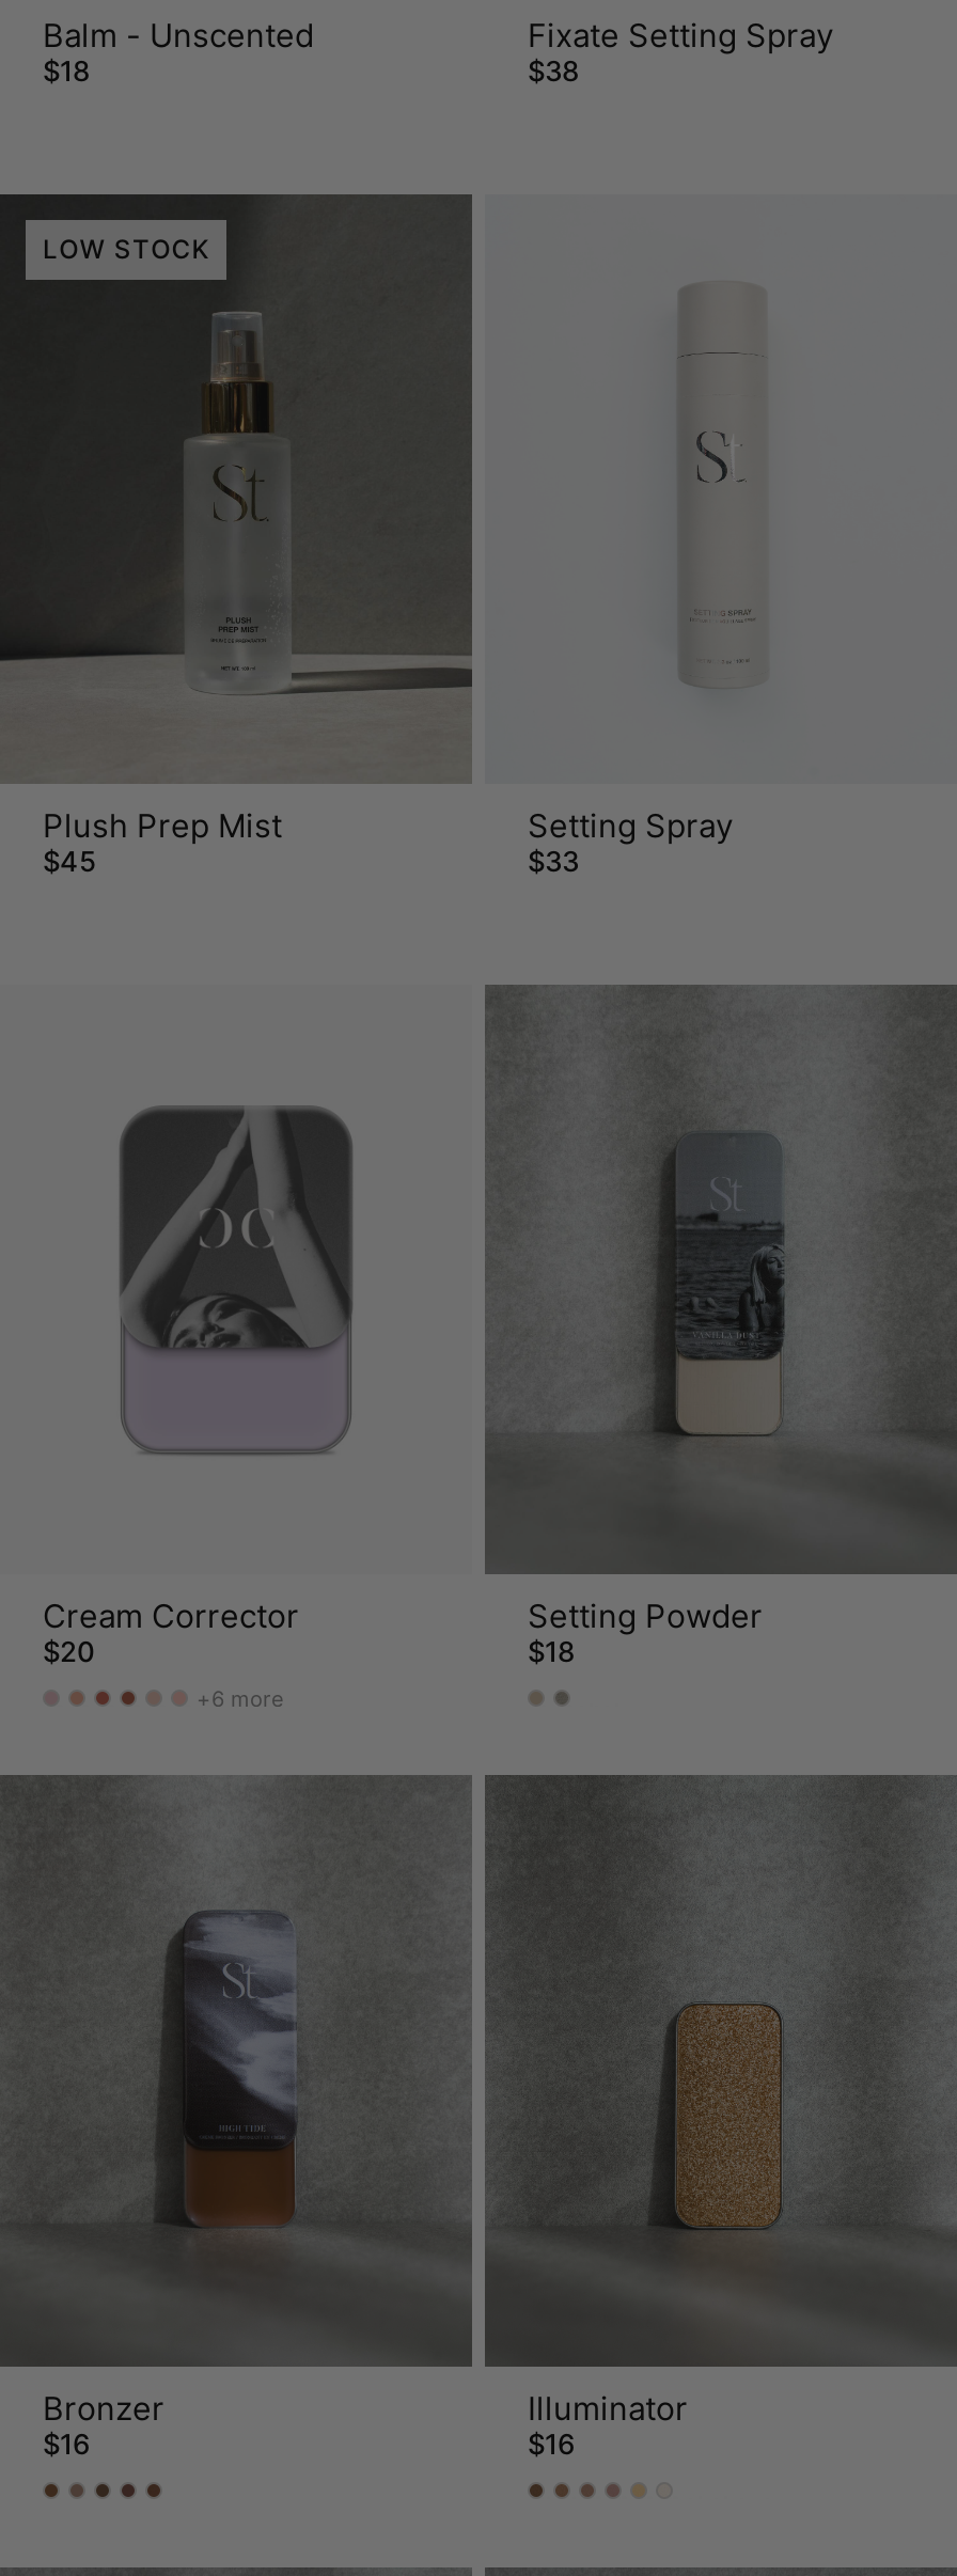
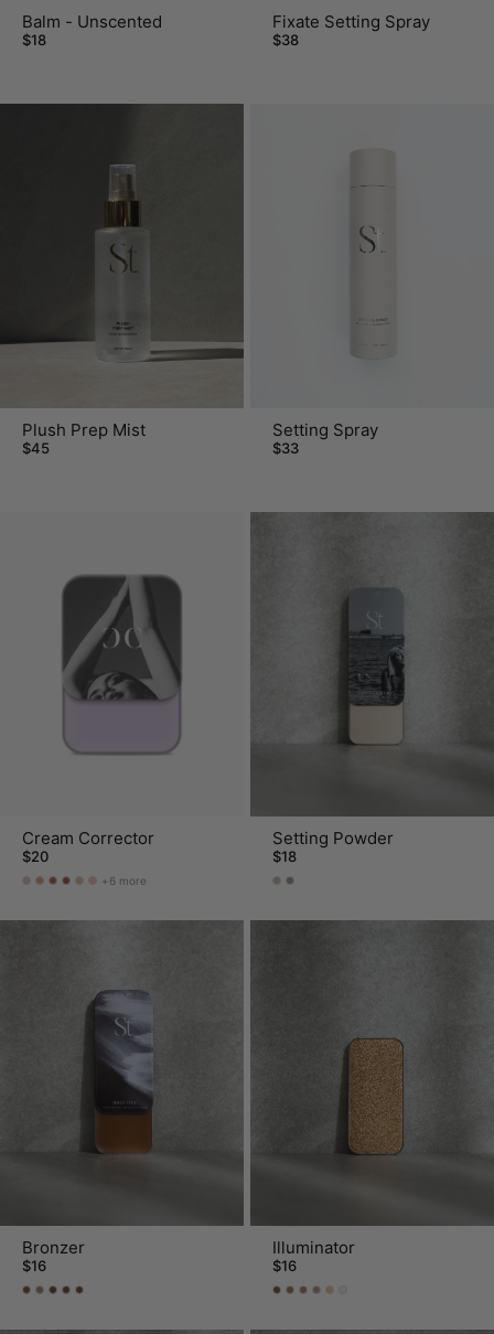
[43,232,210,264] LOW STOCK -> none

